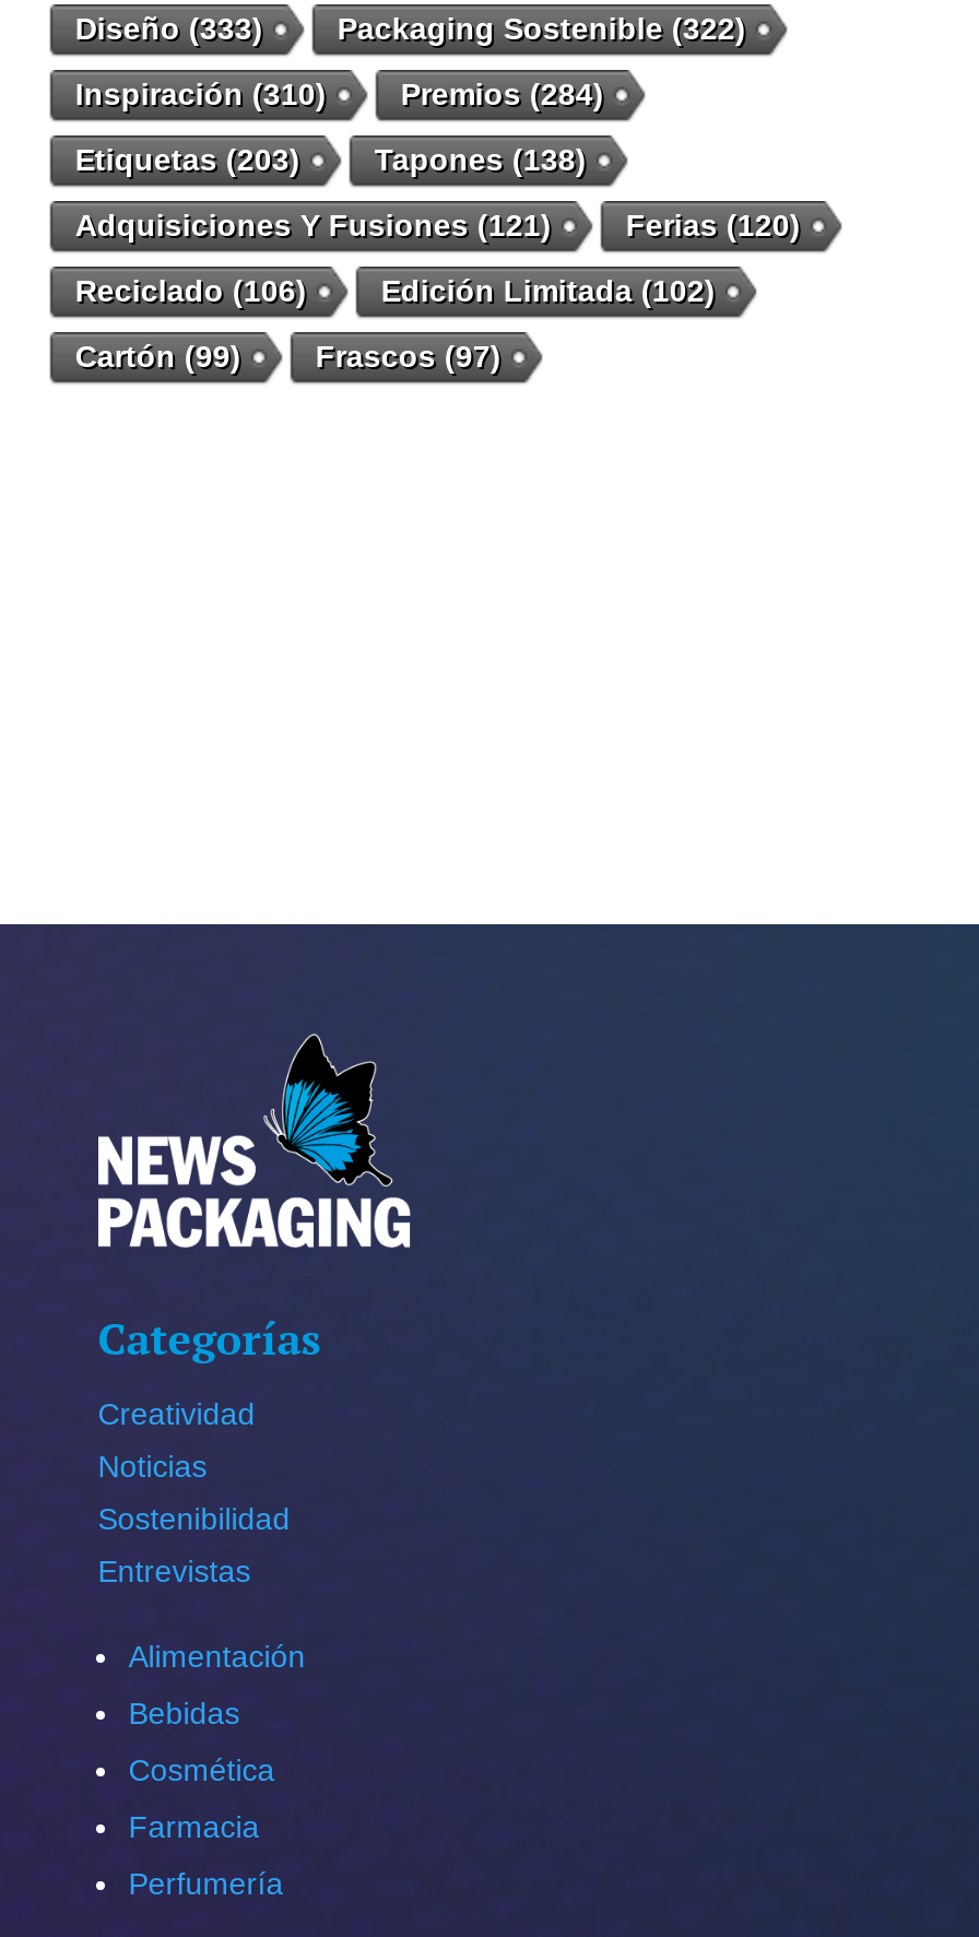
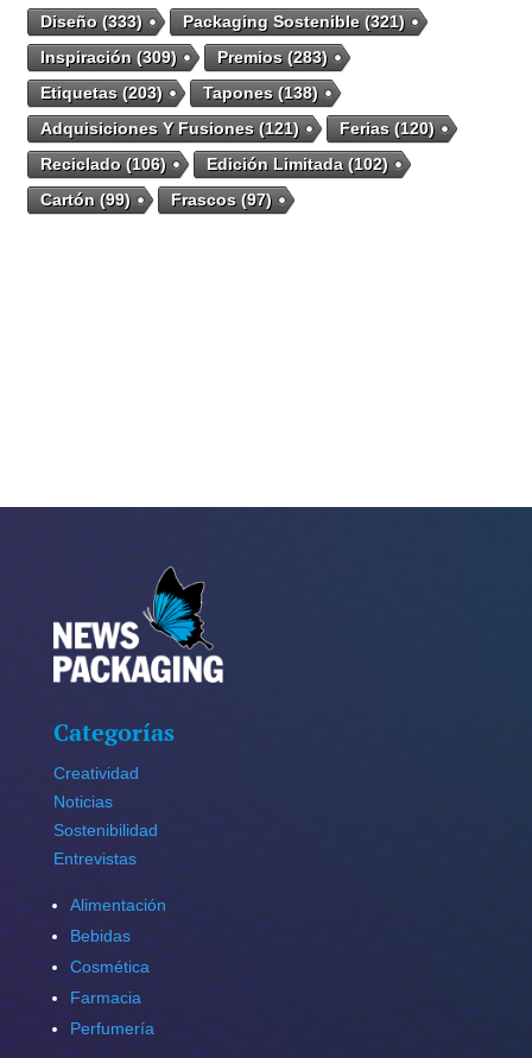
[337,12,746,47] Packaging Sostenible (322) -> [183,12,405,31] Packaging Sostenible (321)
[75,77,326,112] Inspiración (310) -> [41,47,177,66] Inspiración (309)
[401,77,604,112] Premios (284) -> [218,47,328,66] Premios (283)

